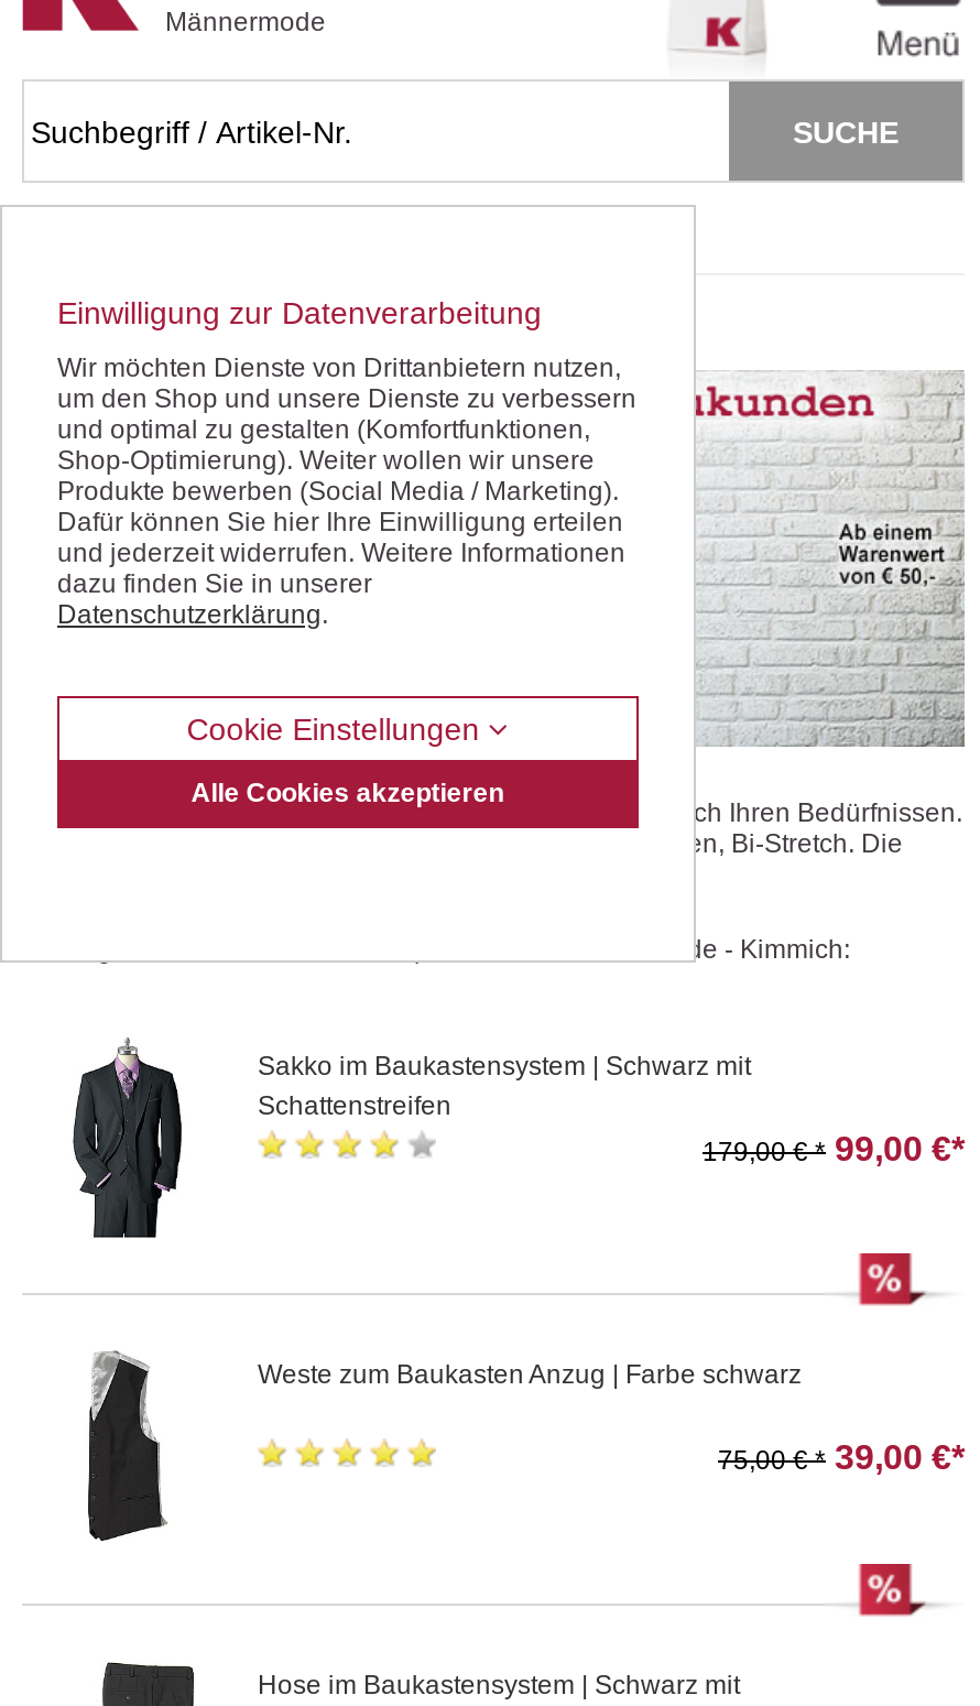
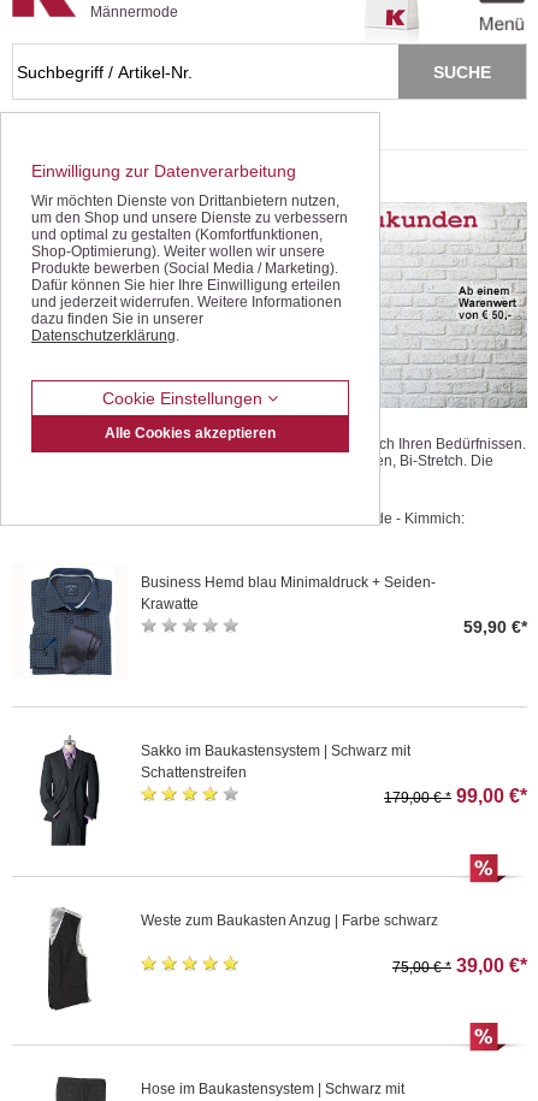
none -> [28,567,527,676] [image] | Business Hemd blau Minimaldruck + Seiden- | Krawatte | 59,90 €*

